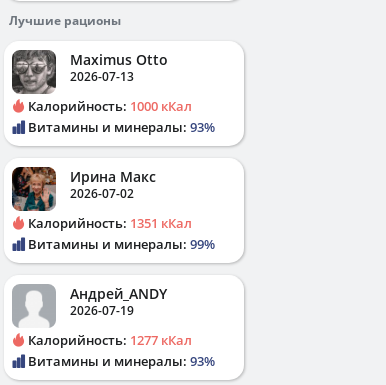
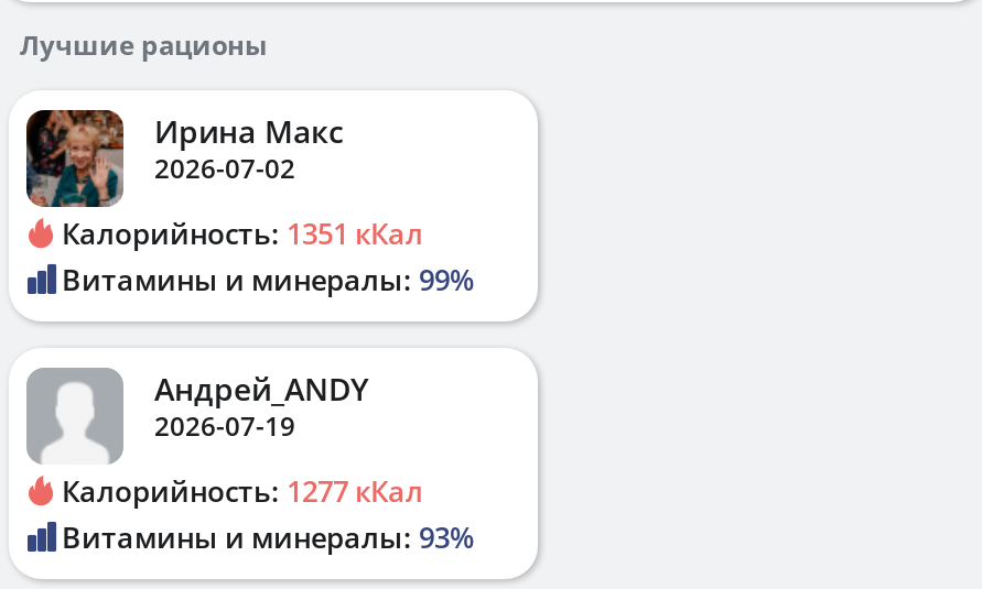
[12,50,215,136] [image] | Maximus Otto | 2026-07-13 | Калорийность: 1000 кКал | Витамины и минералы: 93% -> none

